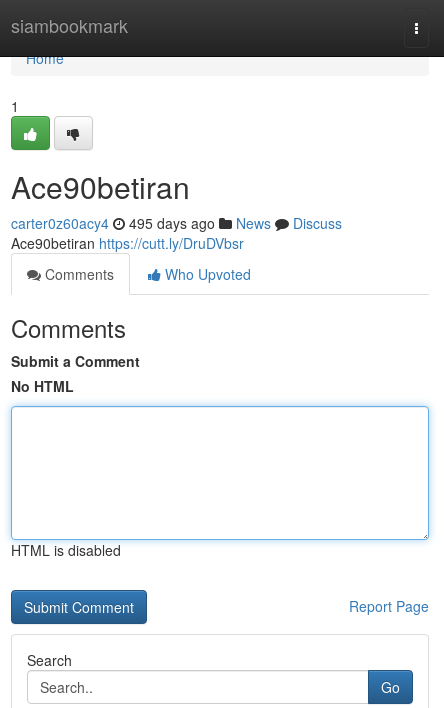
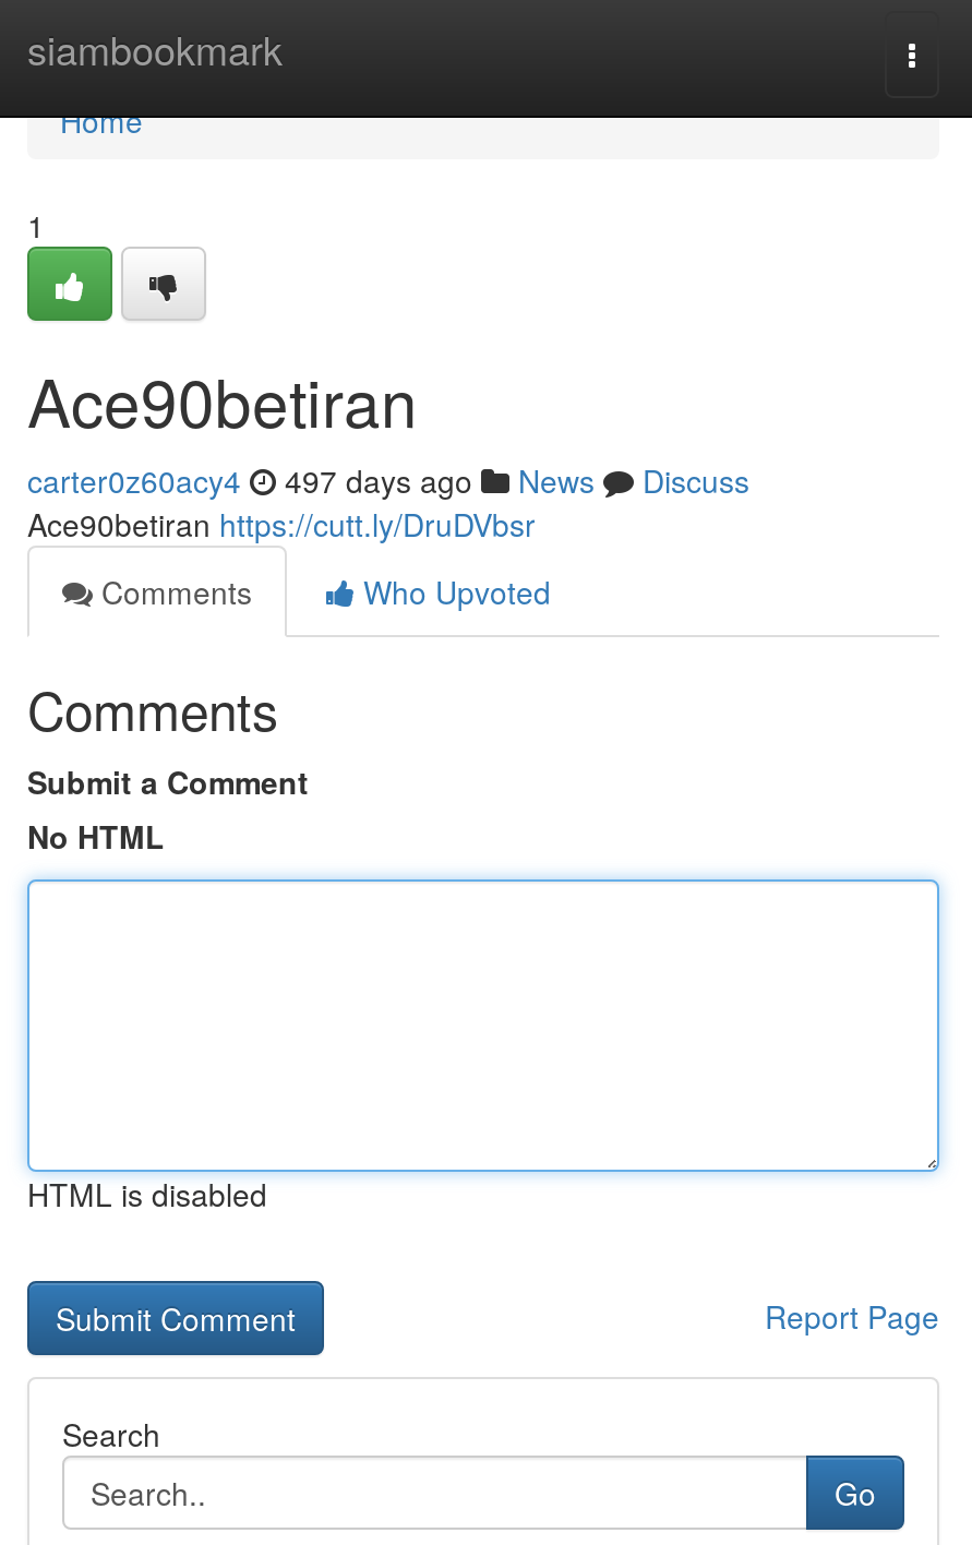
[11,213,342,233] carter0z60acy4 495 days ago News Discuss -> [27,458,749,502] carter0z60acy4 497 days ago News Discuss

